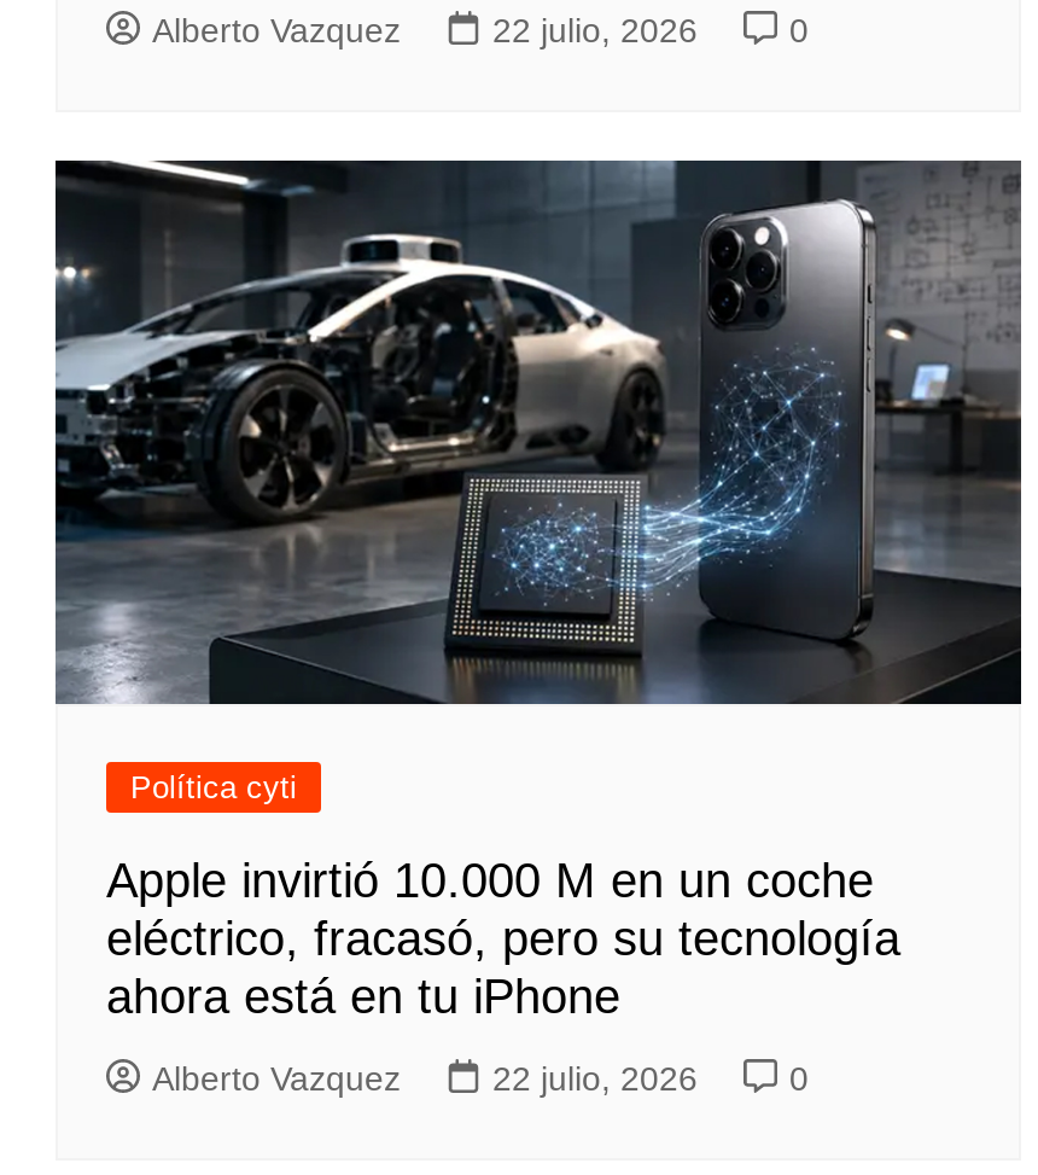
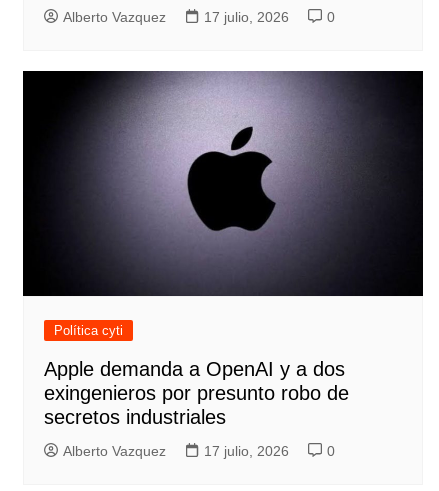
[492,12,698,50] 22 julio, 2026 -> [204,9,289,25] 17 julio, 2026
[53,159,1024,705] [image] -> [22,70,424,297] [image]
[106,855,900,1024] Apple invirtió 10.000 M en un coche | eléctrico, fracasó, pero su tecnología | ahora está en tu iPhone -> [44,358,349,428] Apple demanda a OpenAI y a dos | exingenieros por presunto robo de | secretos industriales
[492,1060,698,1098] 22 julio, 2026 -> [204,443,289,459] 17 julio, 2026

